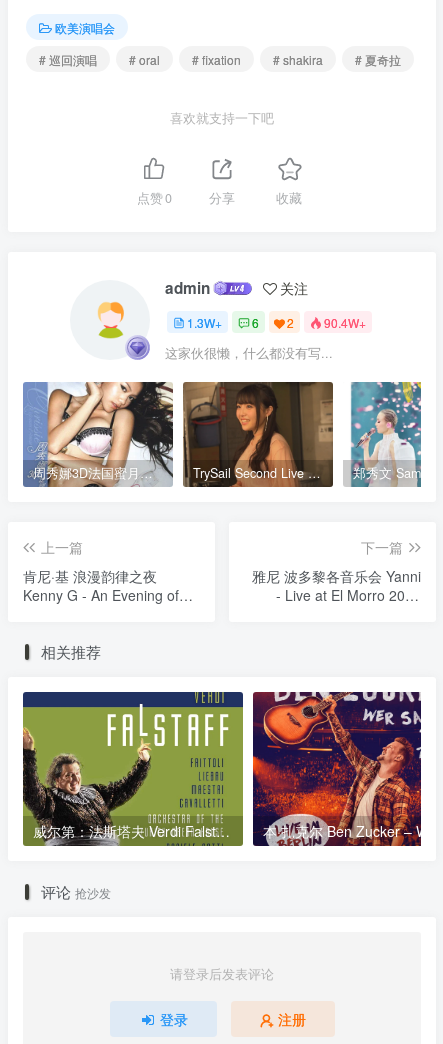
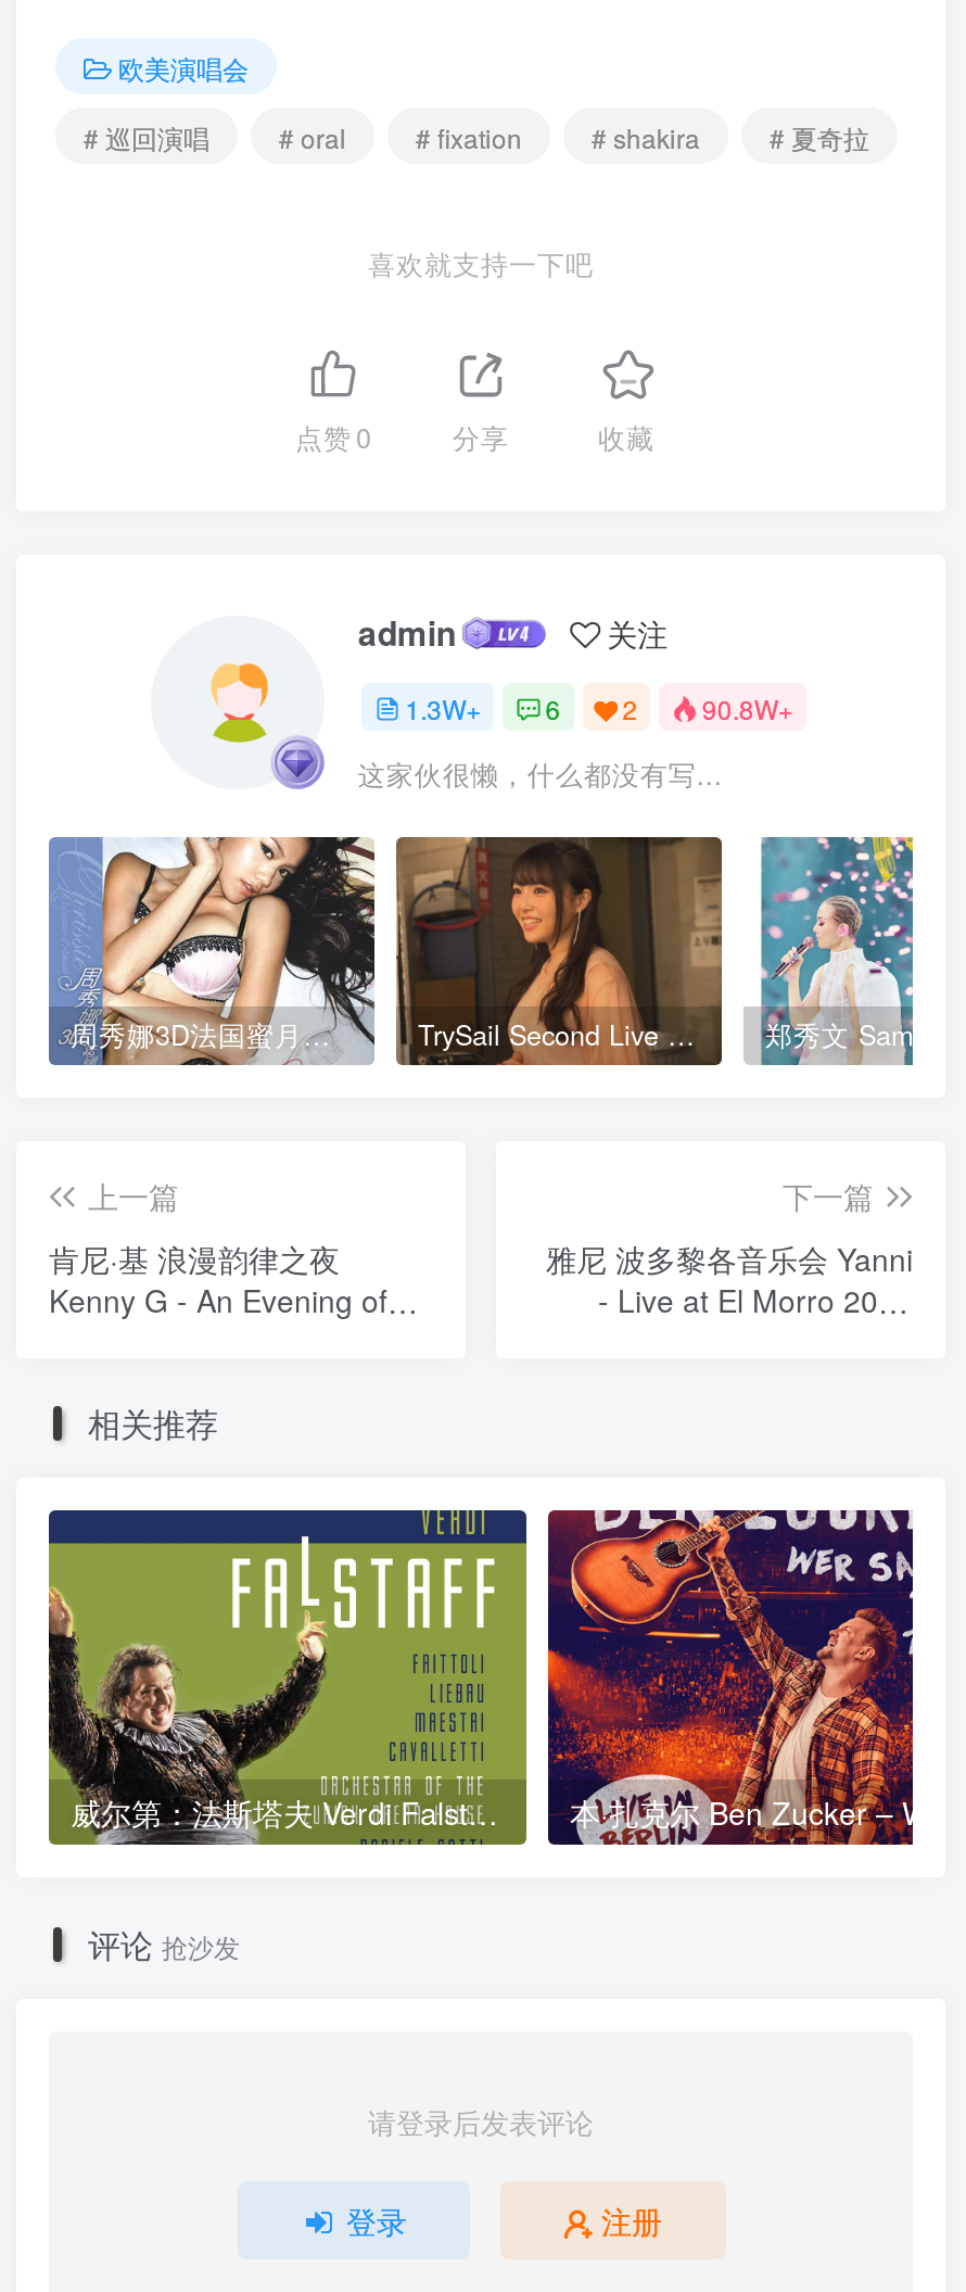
[187,314,366,331] 1.3W+ 6 2 90.4W+ -> [405,689,793,726] 1.3W+ 6 2 90.8W+

